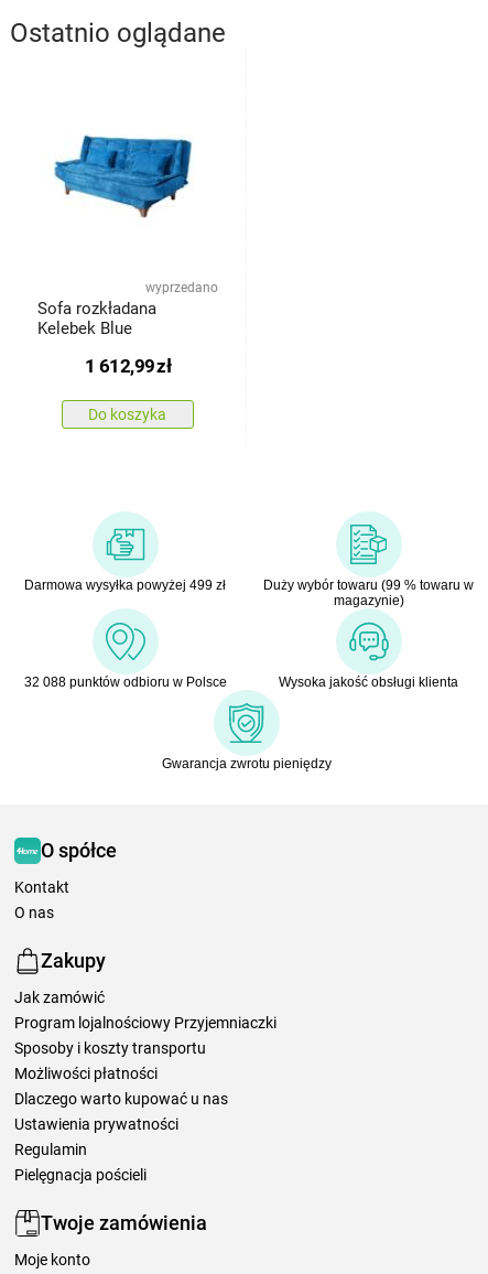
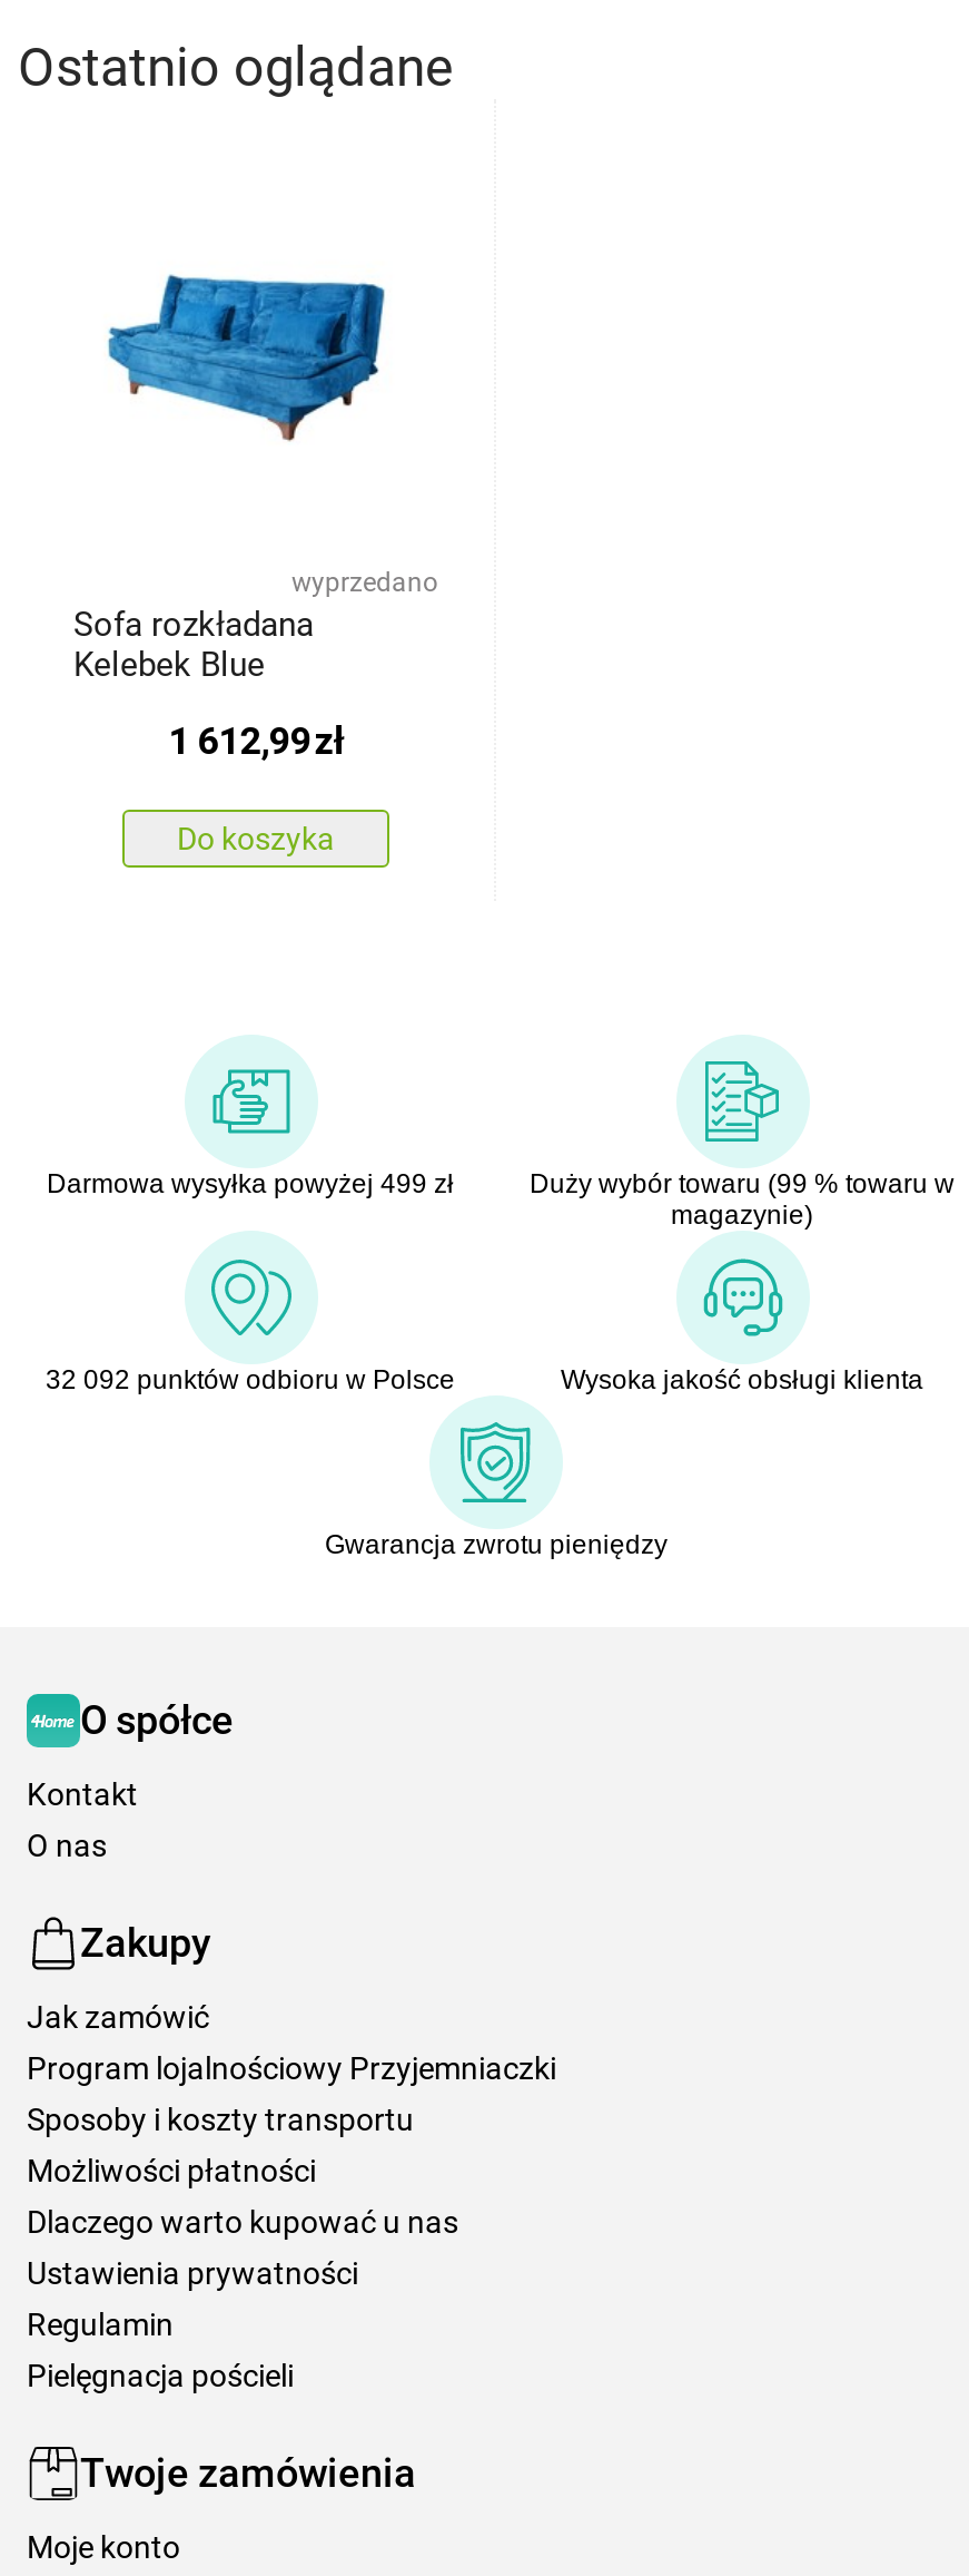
[24,674,226,690] 32 088 punktów odbioru w Polsce -> [46,1364,455,1395] 32 092 punktów odbioru w Polsce

